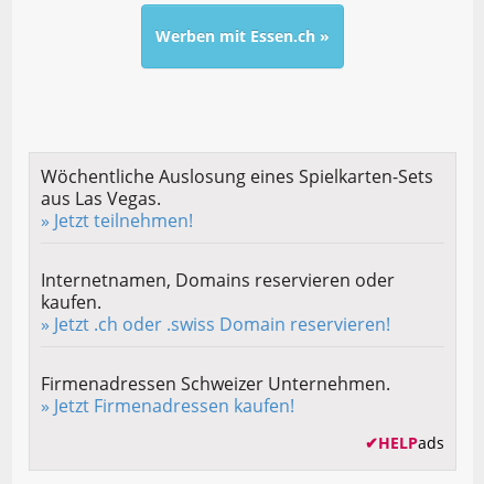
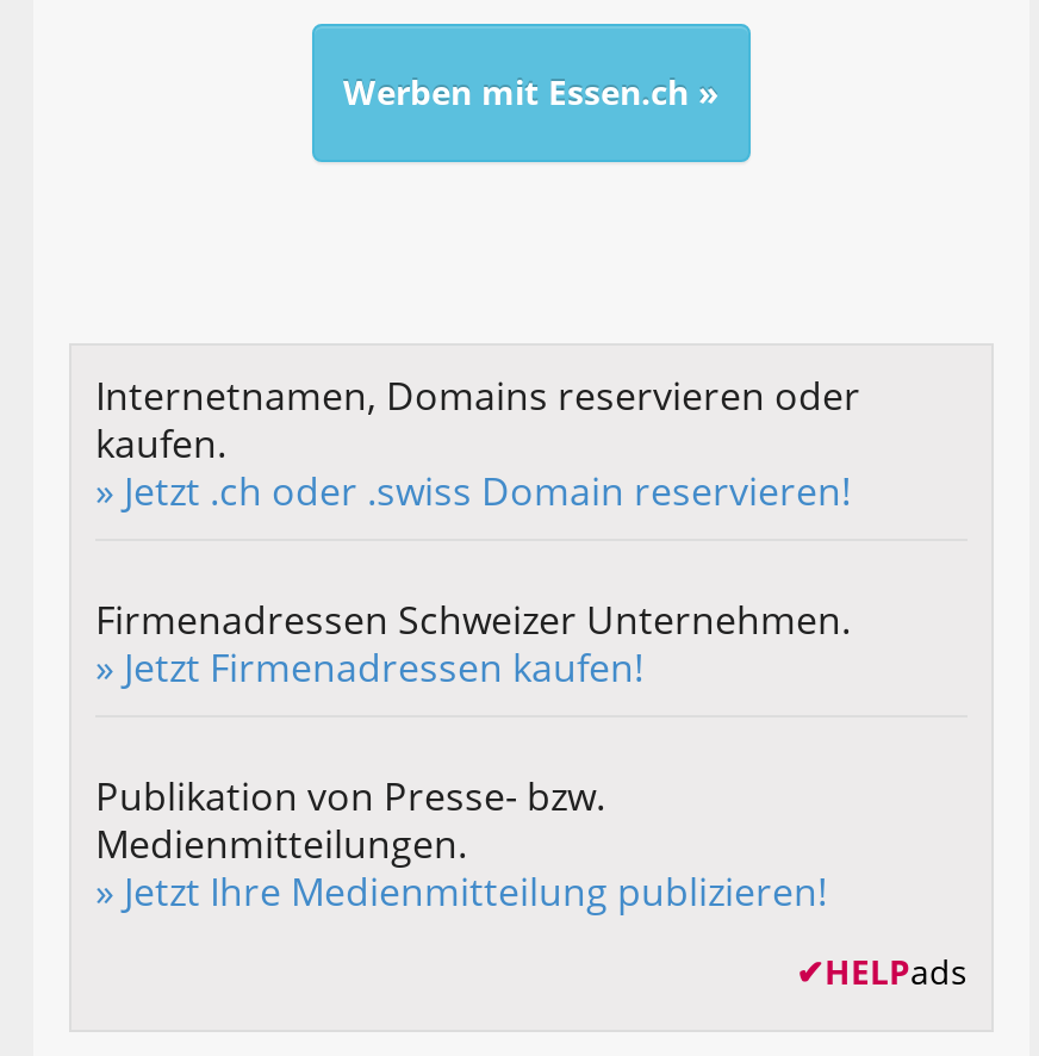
[41,164,433,233] Wöchentliche Auslosung eines Spielkarten-Sets | aus Las Vegas. | » Jetzt teilnehmen! -> none
moved [41,268,395,418] -> [95,369,860,694]: Internetnamen, Domains reservieren oder | kaufen. | » Jetzt .ch oder .swiss Domain reservieren! | Firmenadressen Schweizer Unternehmen. | » Jetzt Firmenadressen kaufen!
none -> [95,770,827,918] Publikation von Presse- bzw. | Medienmitteilungen. | » Jetzt Ihre Medienmitteilung publizieren!

